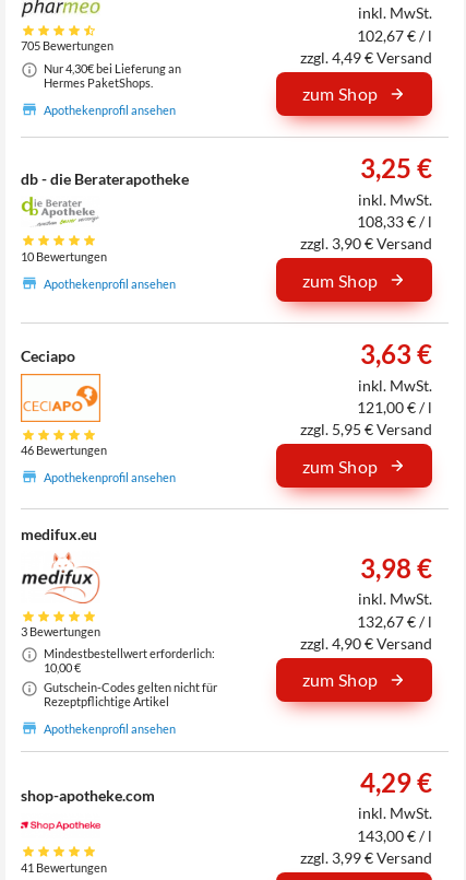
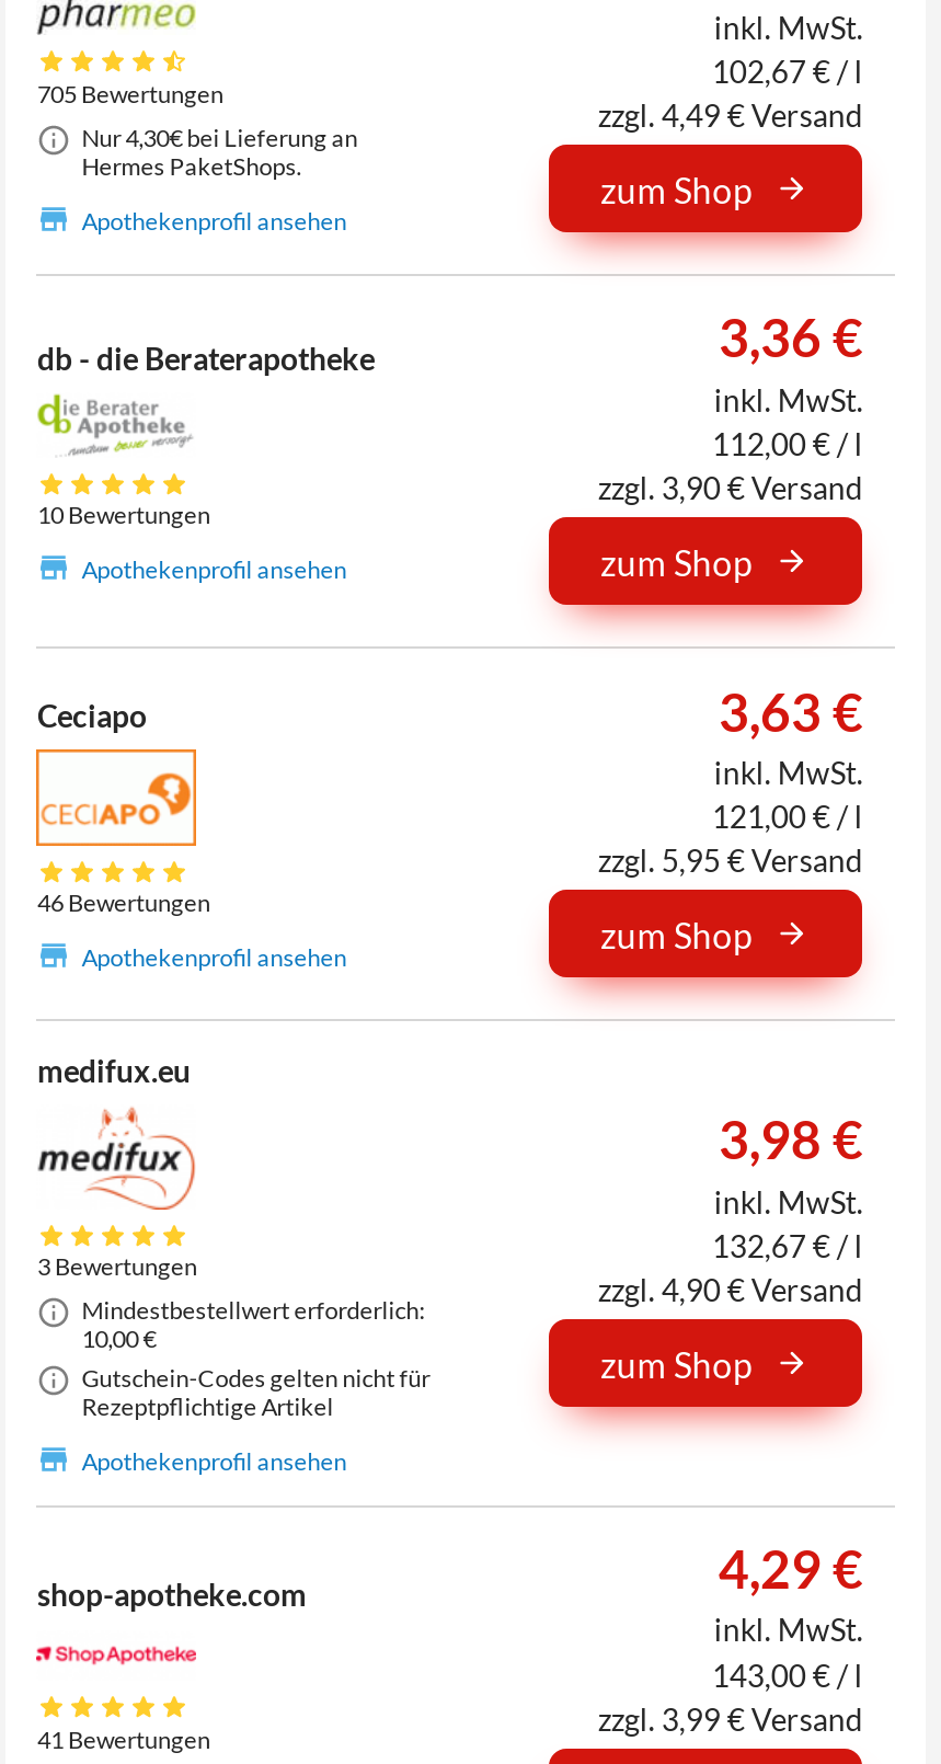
[360,152,432,184] 3,25 € -> [718,305,863,369] 3,36 €
[357,212,432,230] 108,33 € / l -> [712,425,863,462] 112,00 € / l

